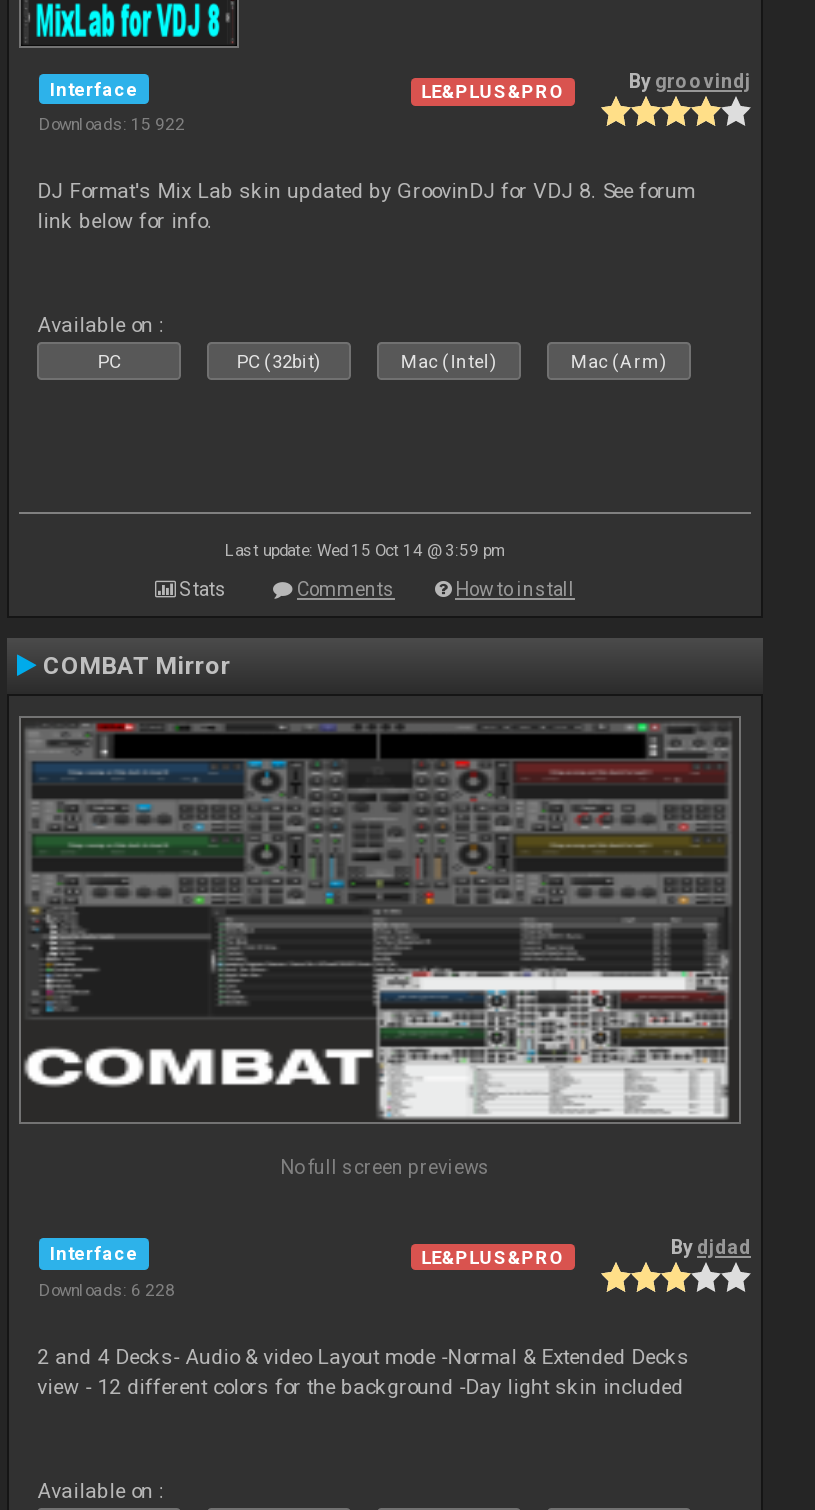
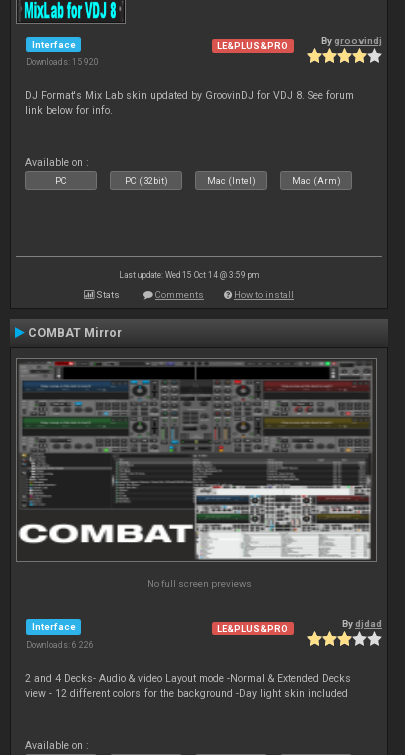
[39,115,185,135] Downloads: 15 922 -> [26,57,99,67] Downloads: 15 920
[39,1279,175,1299] Downloads: 6 228 -> [26,640,94,650] Downloads: 6 226

